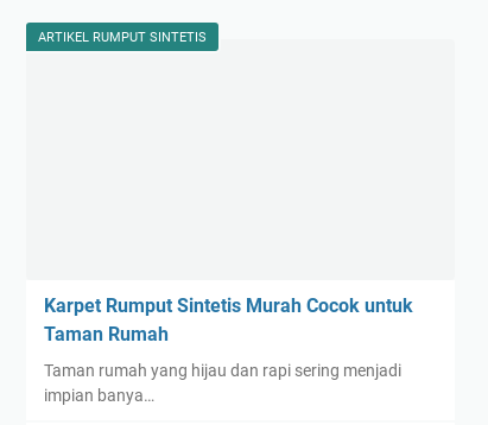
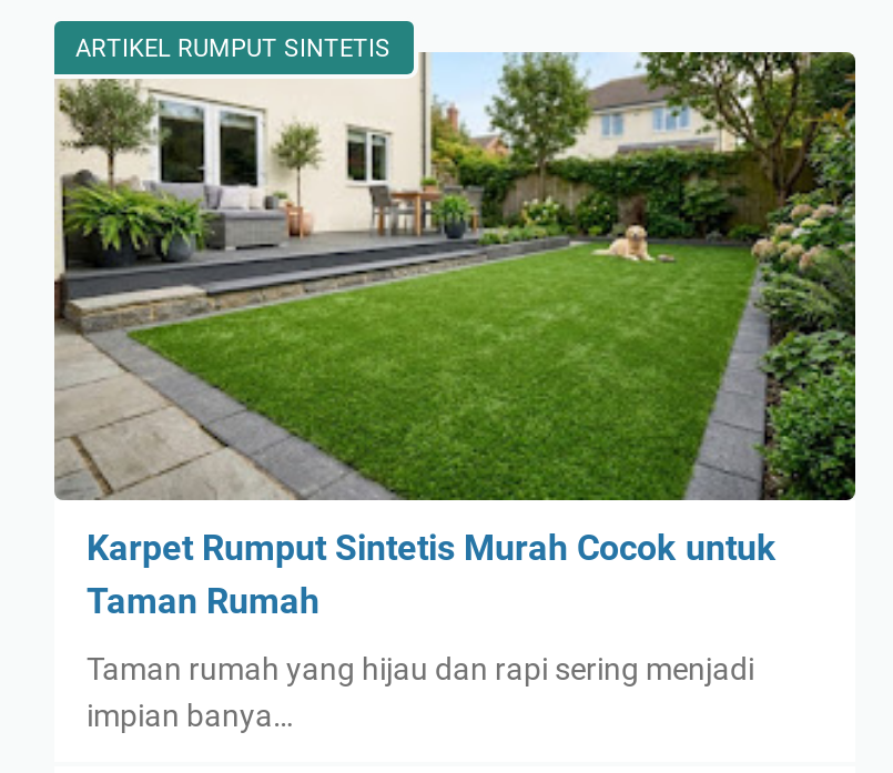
none -> [52,50,858,502] [image]

